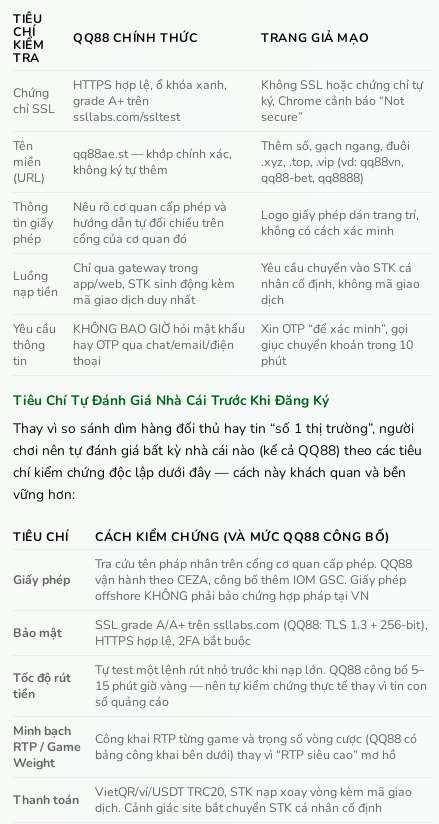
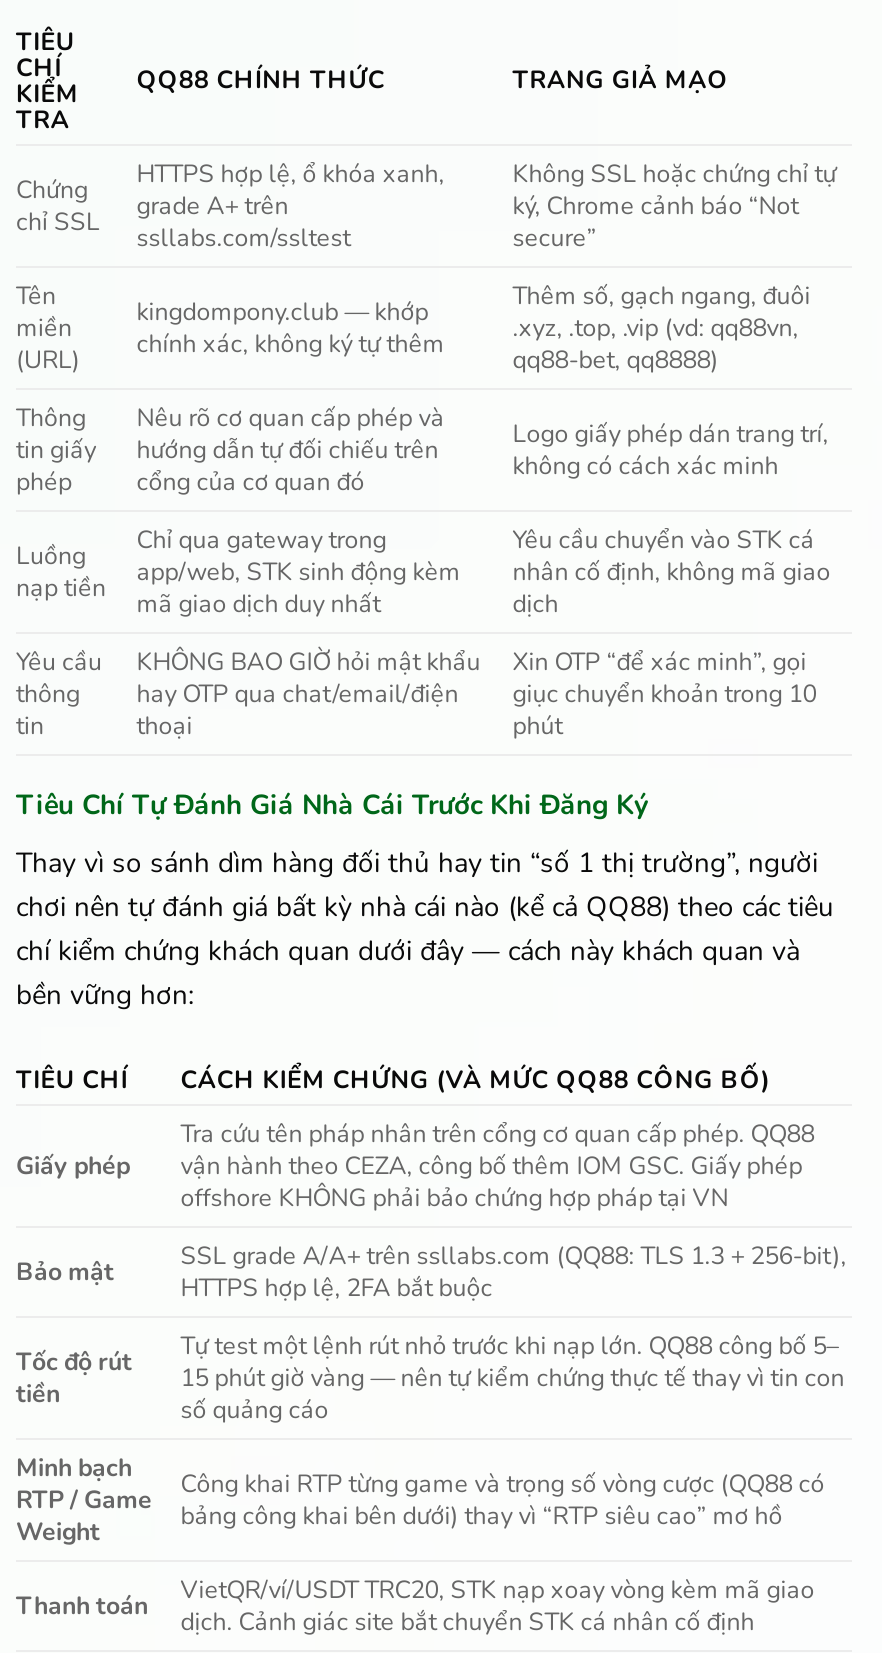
[73,145,232,178] qq88ae.st — khớp chính xác, | không ký tự thêm -> [136,295,444,361] kingdompony.club — khớp | chính xác, không ký tự thêm
[13,463,406,504] chí kiểm chứng độc lập dưới đây — cách này khách quan và bền | vững hơn: -> [16,932,800,1014] chí kiểm chứng khách quan dưới đây — cách này khách quan và | bền vững hơn:

